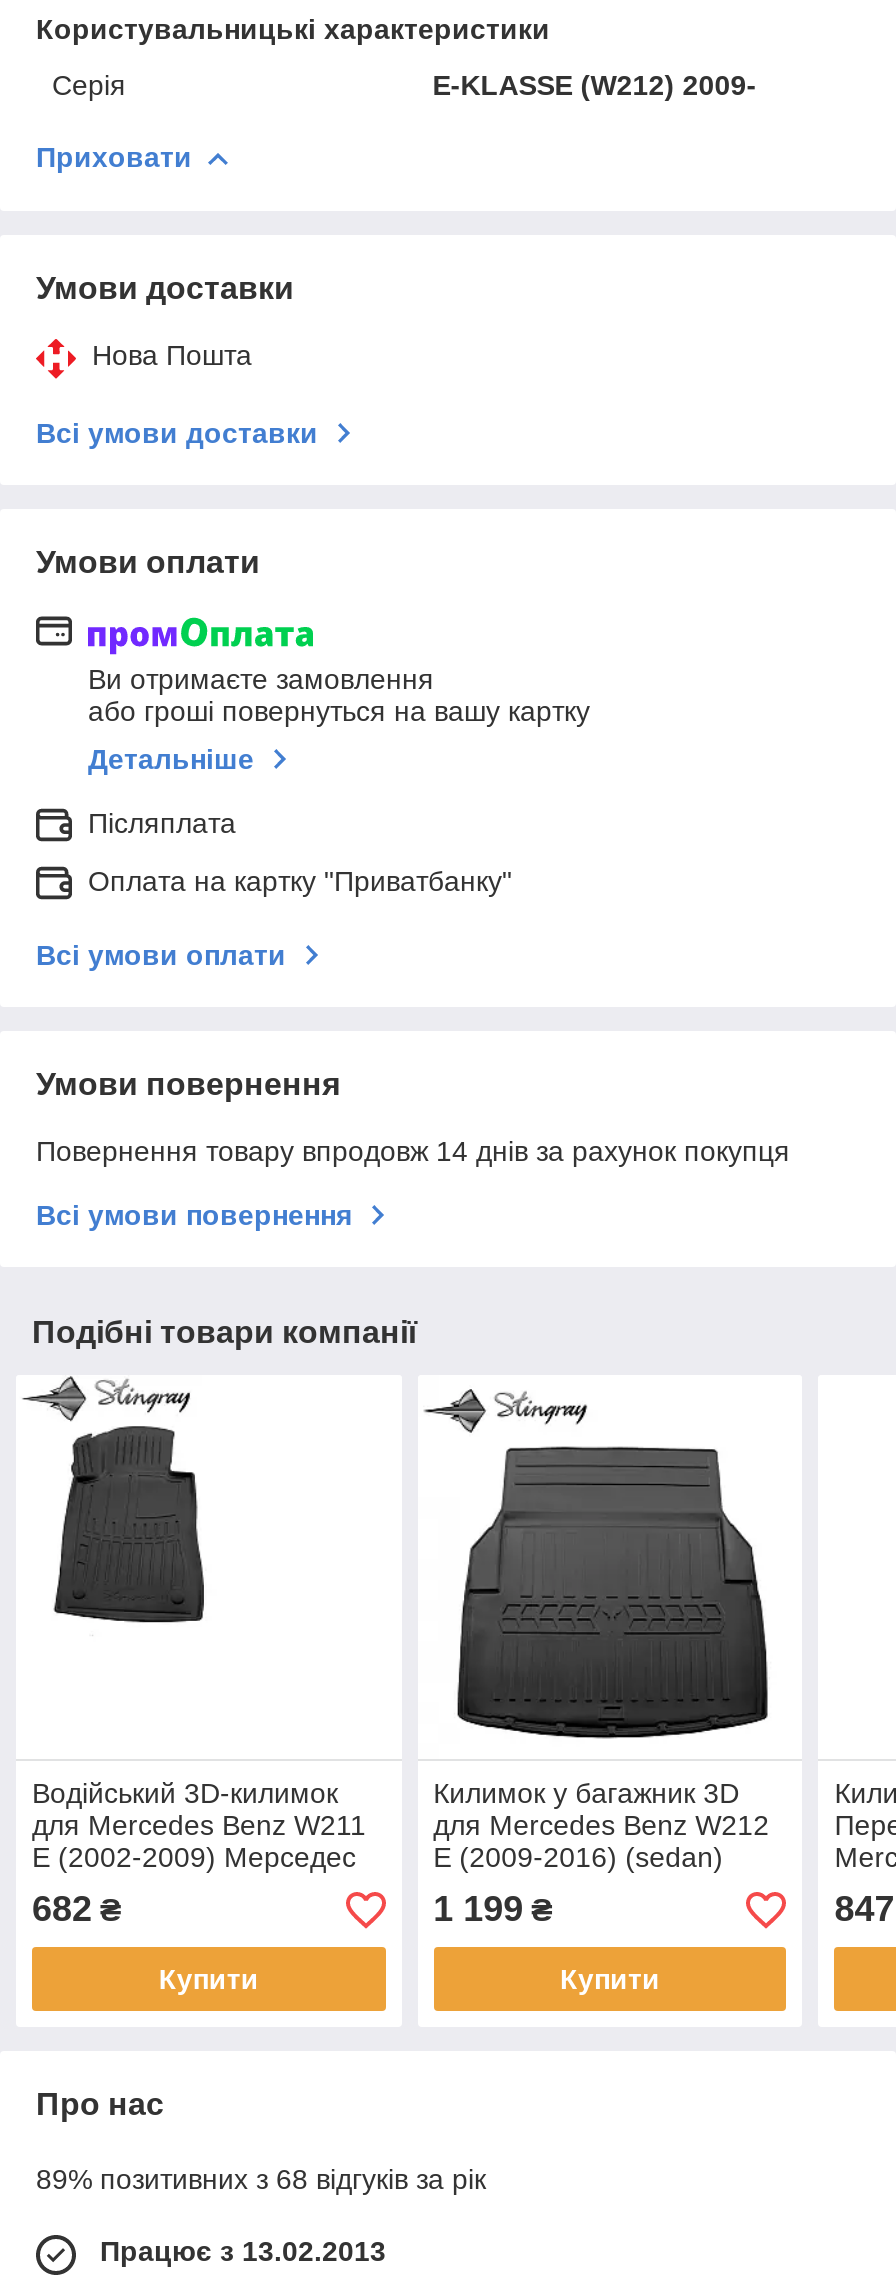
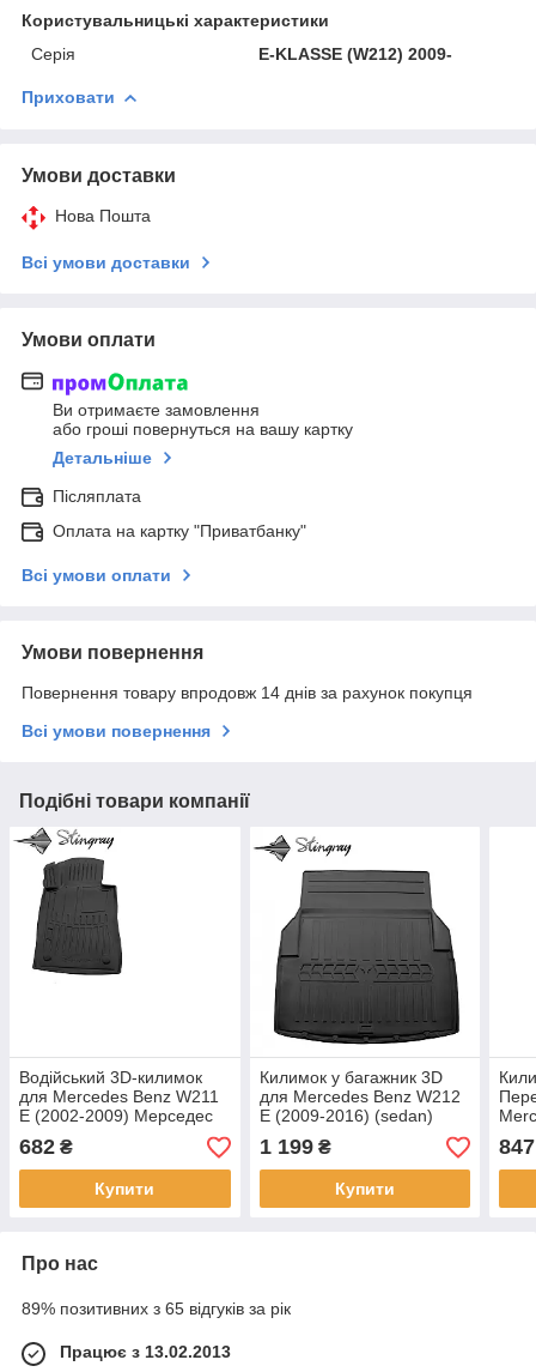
[36,2163,486,2195] 89% позитивних з 68 відгуків за рік -> [22,1299,291,1318] 89% позитивних з 65 відгуків за рік

